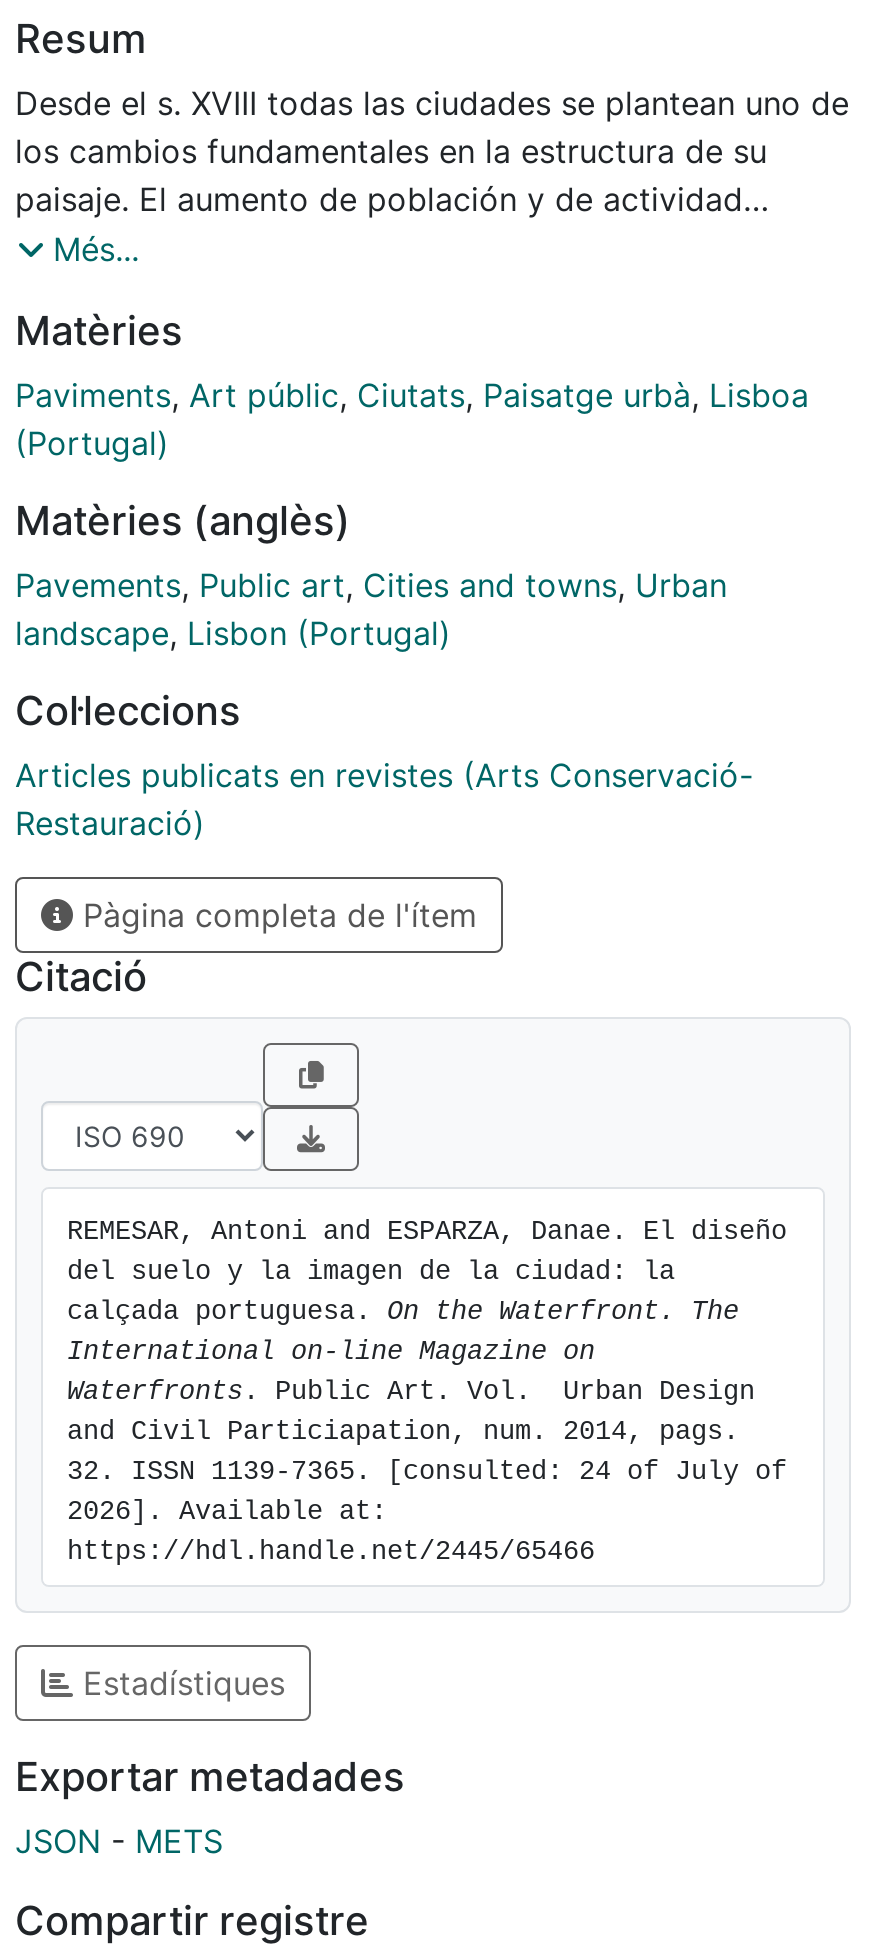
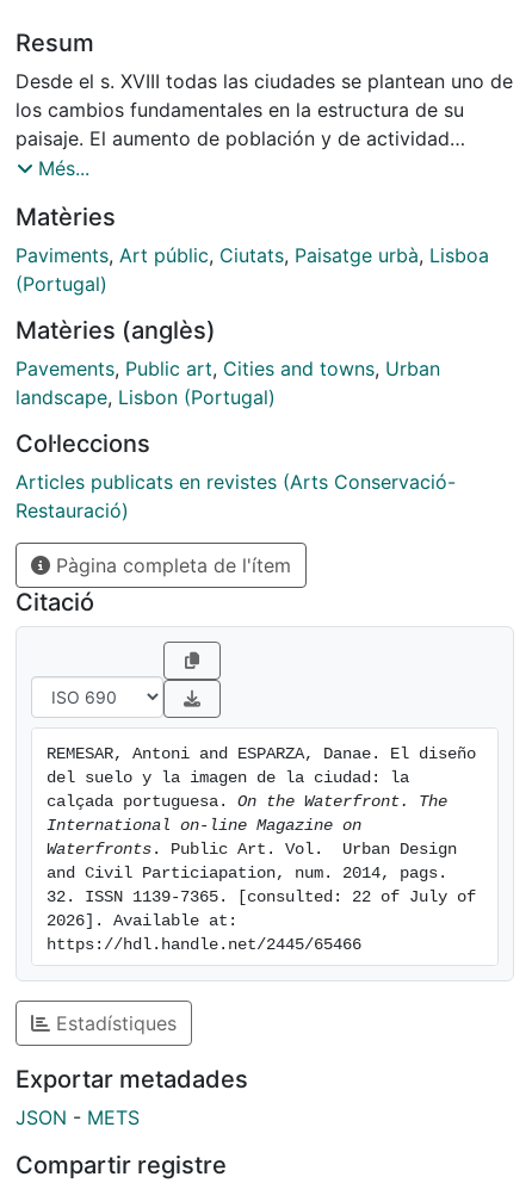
[67,1458,787,1488] 32. ISSN 1139-7365. [consulted: 24 of July of -> [47,889,476,907] 32. ISSN 1139-7365. [consulted: 22 of July of

